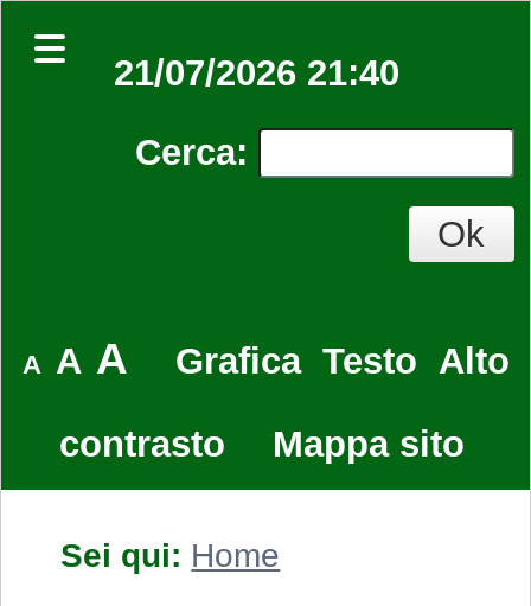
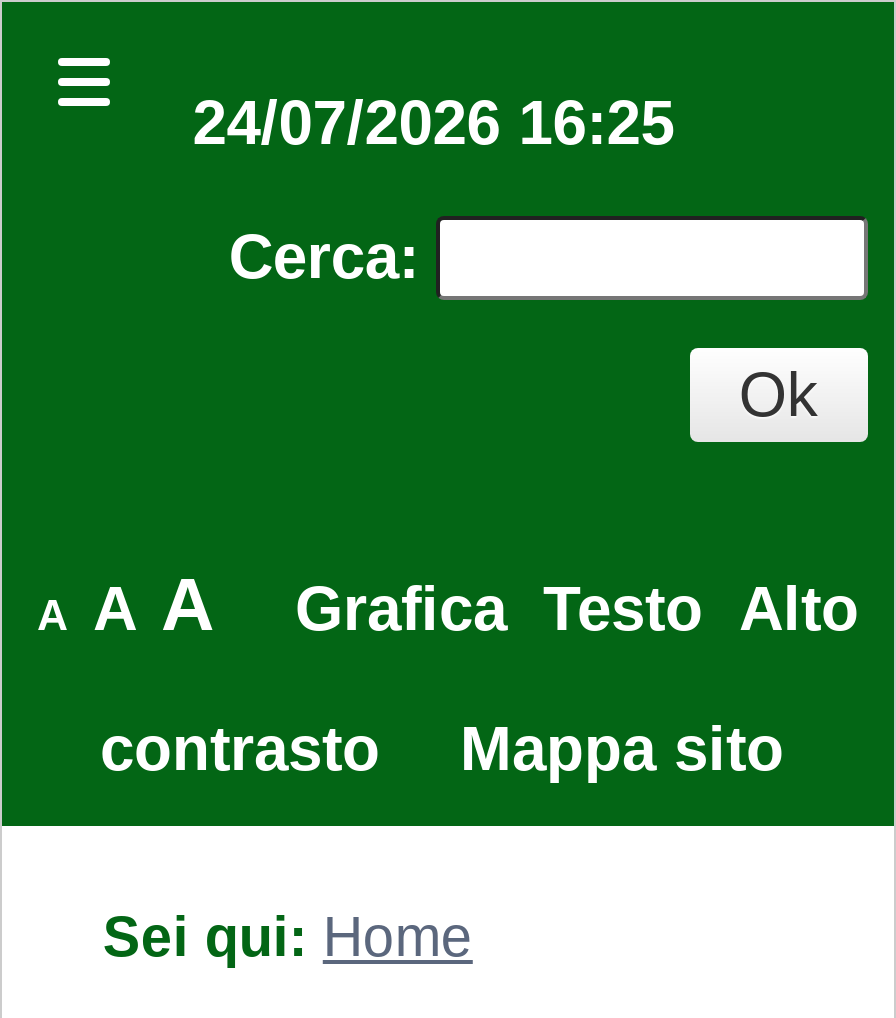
[114,53,400,94] 21/07/2026 21:40 -> [193,89,675,159] 24/07/2026 16:25

